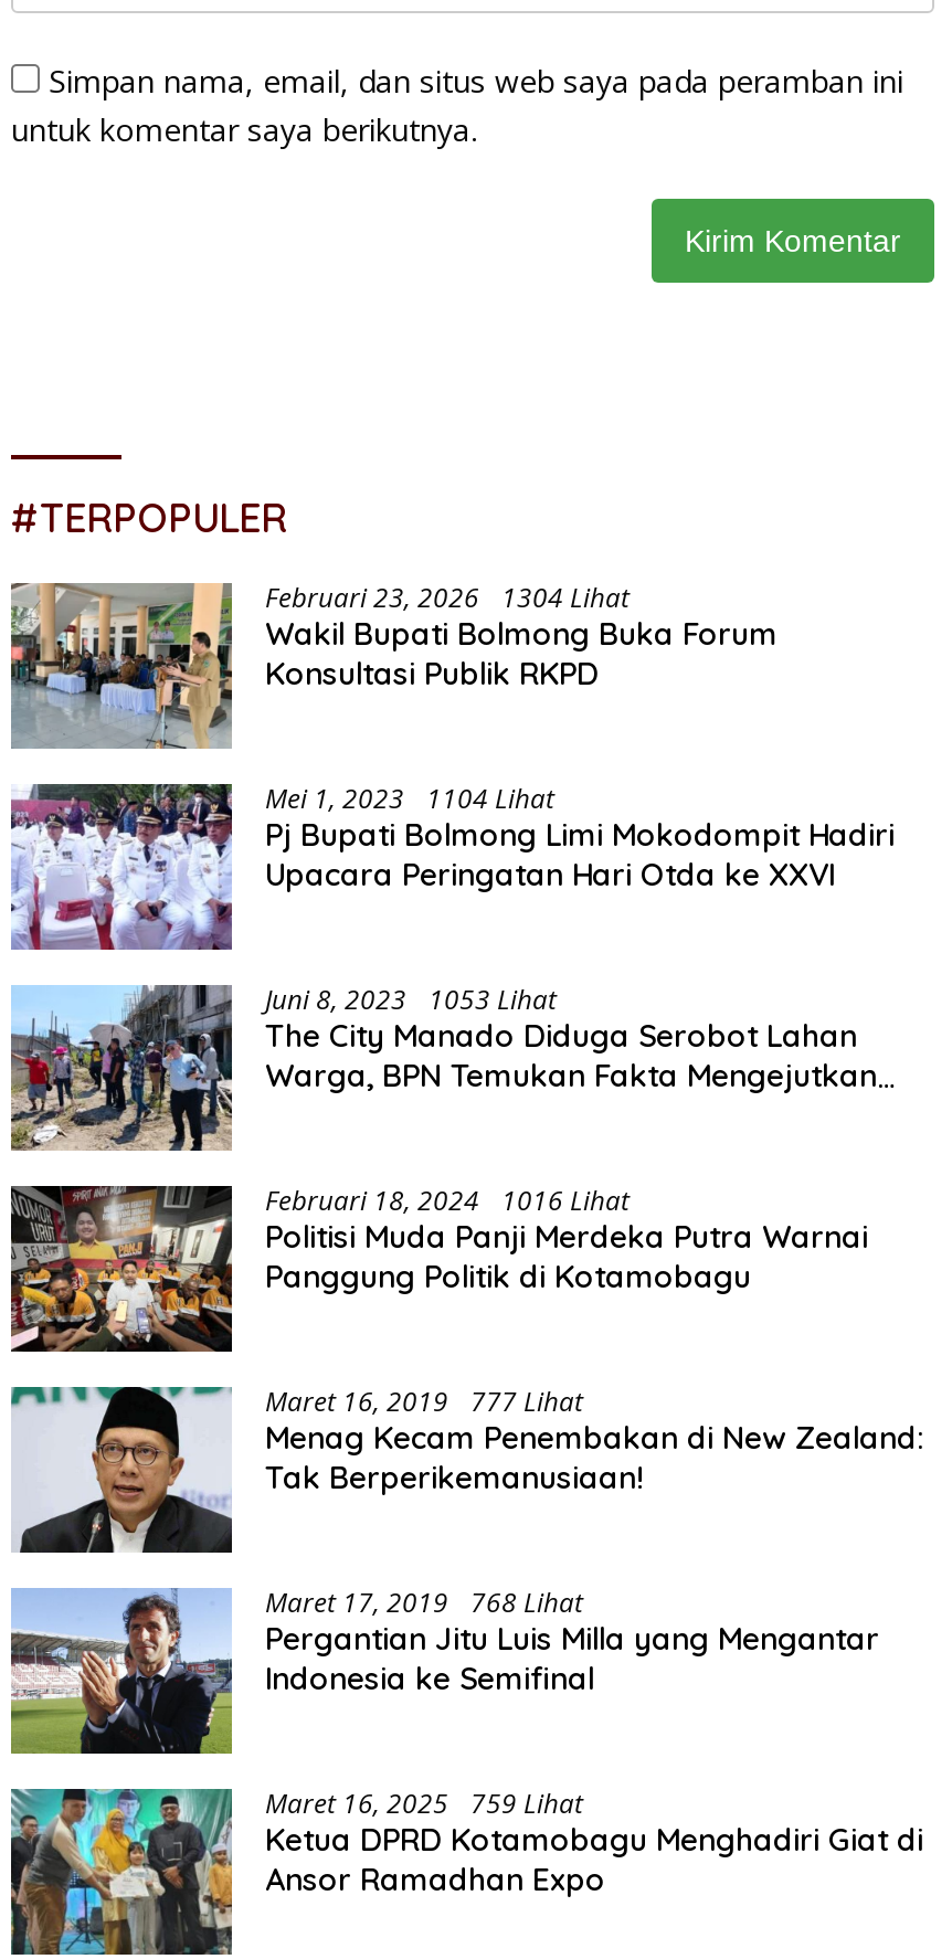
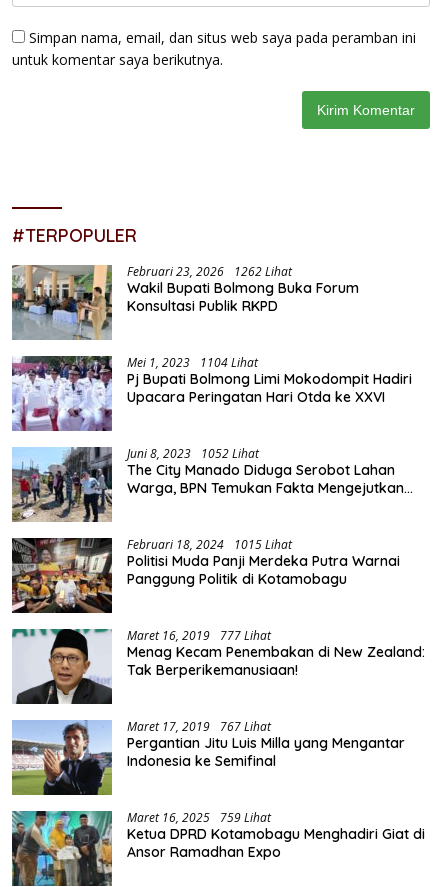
[265,580,630,617] Februari 23, 2026 1304 Lihat -> [127,262,292,279] Februari 23, 2026 1262 Lihat
[265,982,557,1019] Juni 8, 2023 1053 Lihat -> [127,444,259,461] Juni 8, 2023 1052 Lihat
[265,1183,630,1220] Februari 18, 2024 1016 Lihat -> [127,535,292,552] Februari 18, 2024 1015 Lihat
[265,1585,583,1622] Maret 17, 2019 768 Lihat -> [127,717,271,734] Maret 17, 2019 767 Lihat

